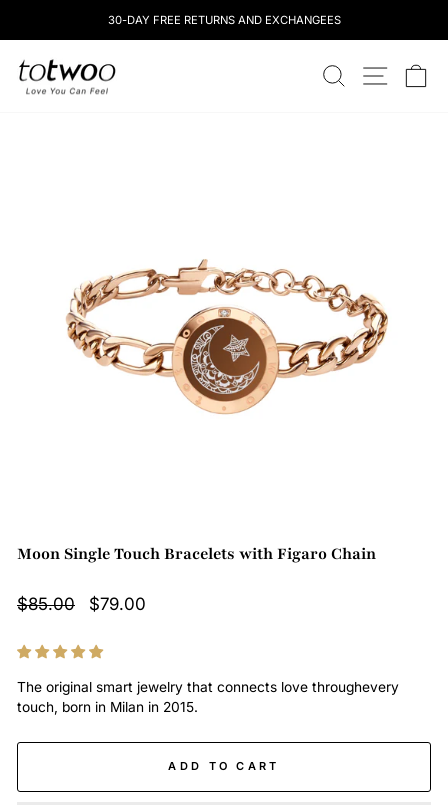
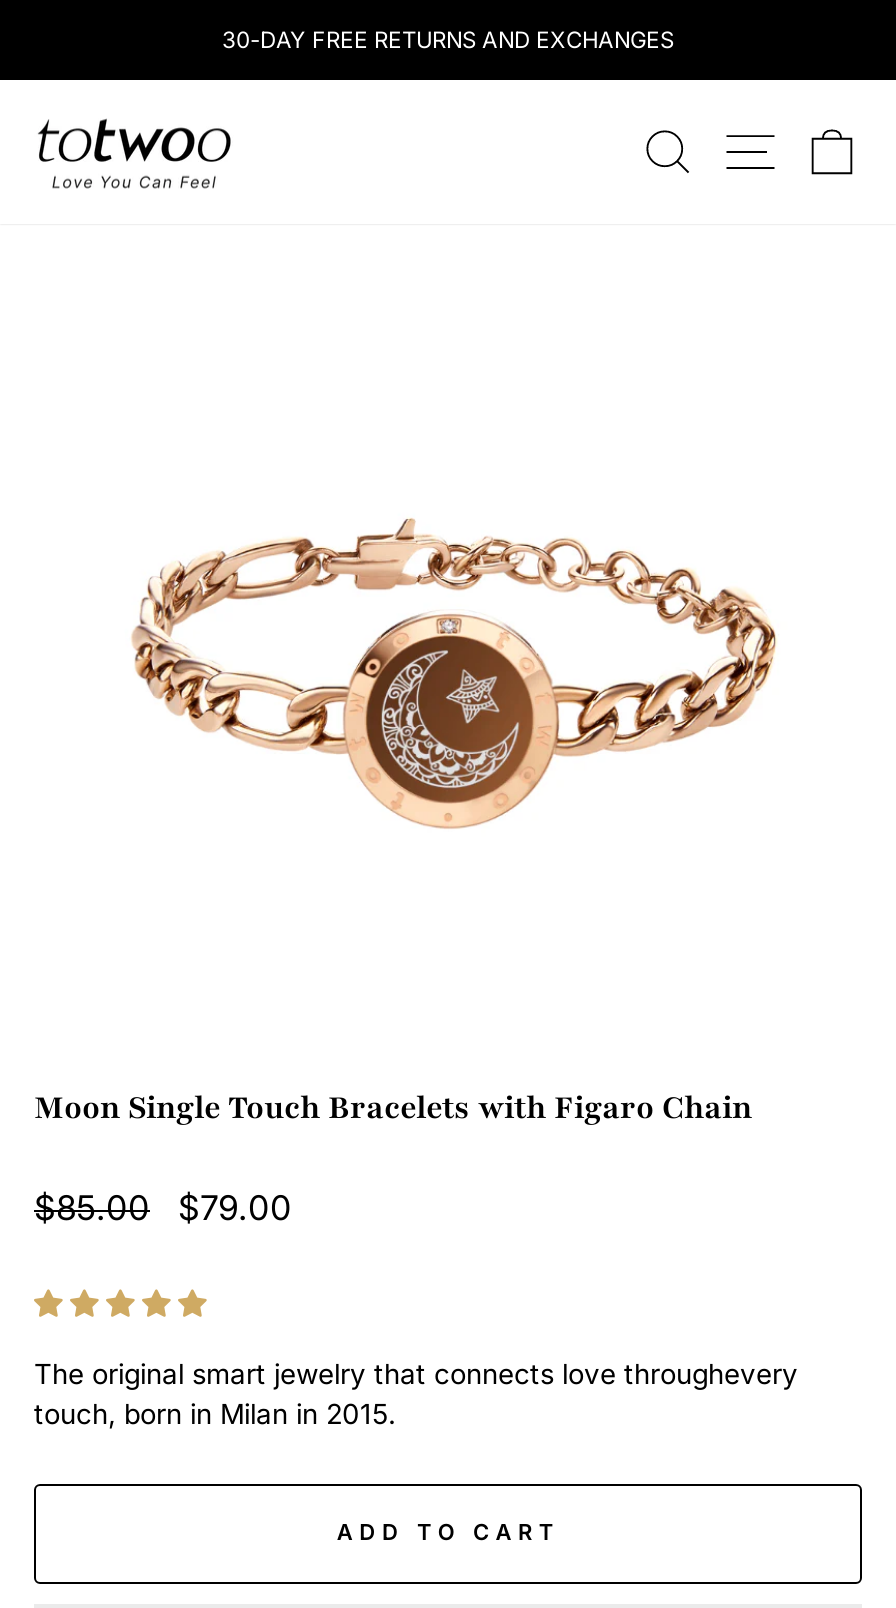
[107,13,340,27] 30-DAY FREE RETURNS AND EXCHANGEES -> [222,26,674,54] 30-DAY FREE RETURNS AND EXCHANGES

